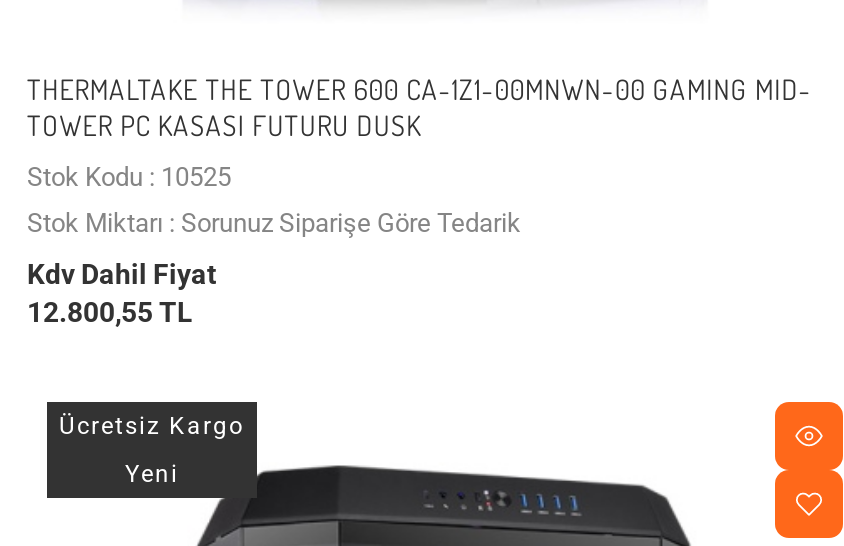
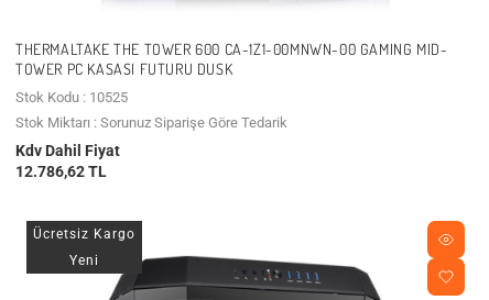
[27,296,193,328] 12.800,55 TL -> [15,163,107,180] 12.786,62 TL

